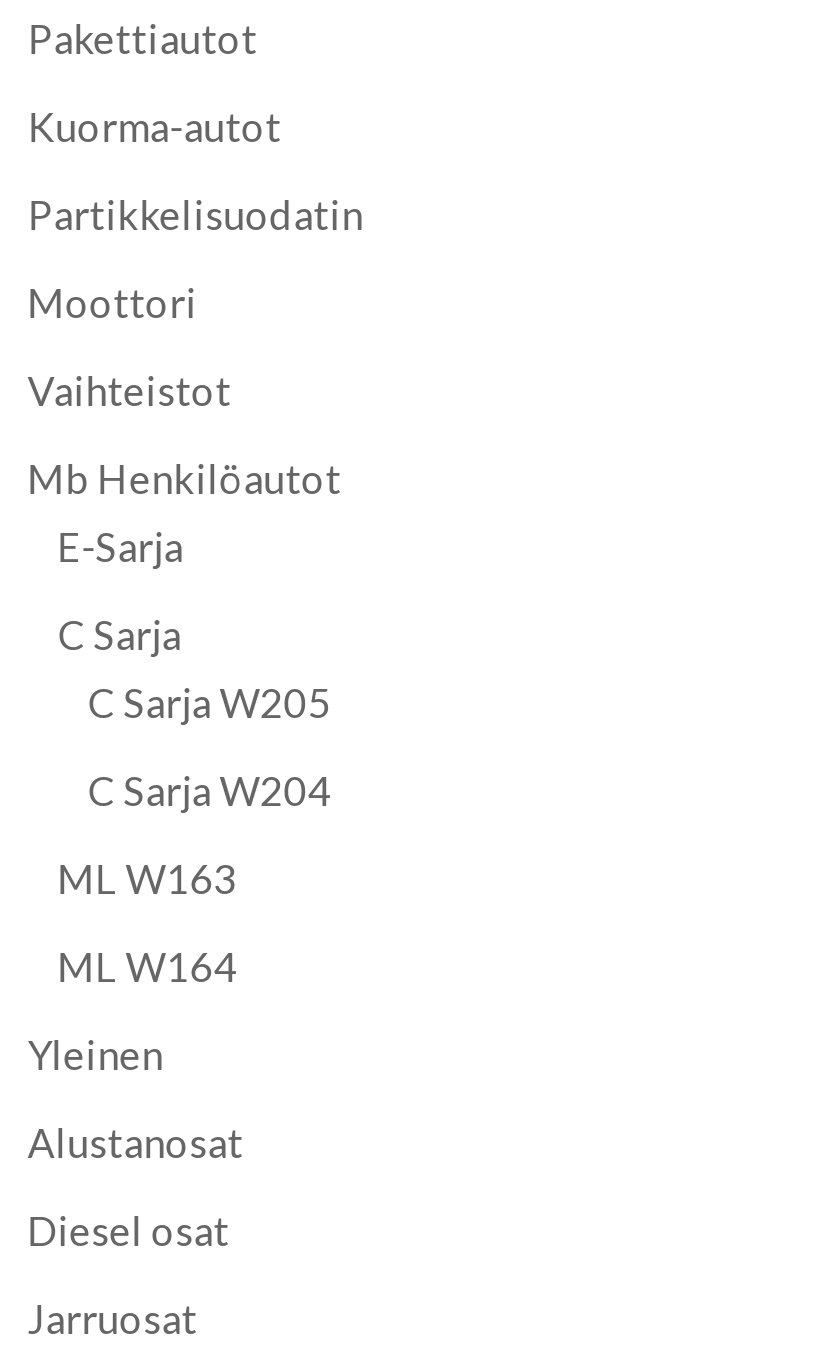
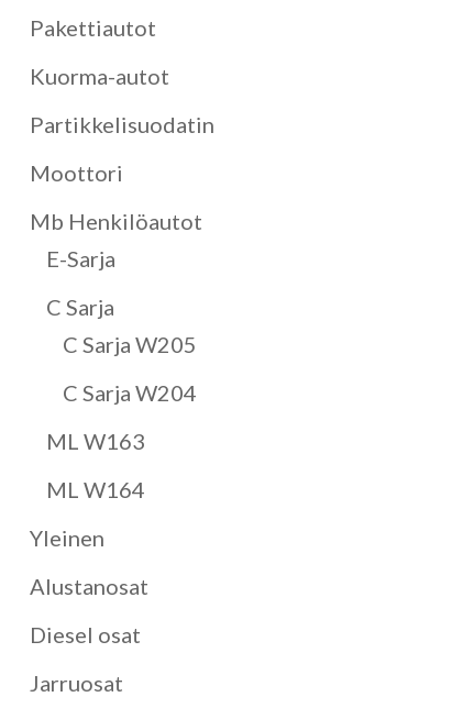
[28,367,232,415] Vaihteistot -> none

